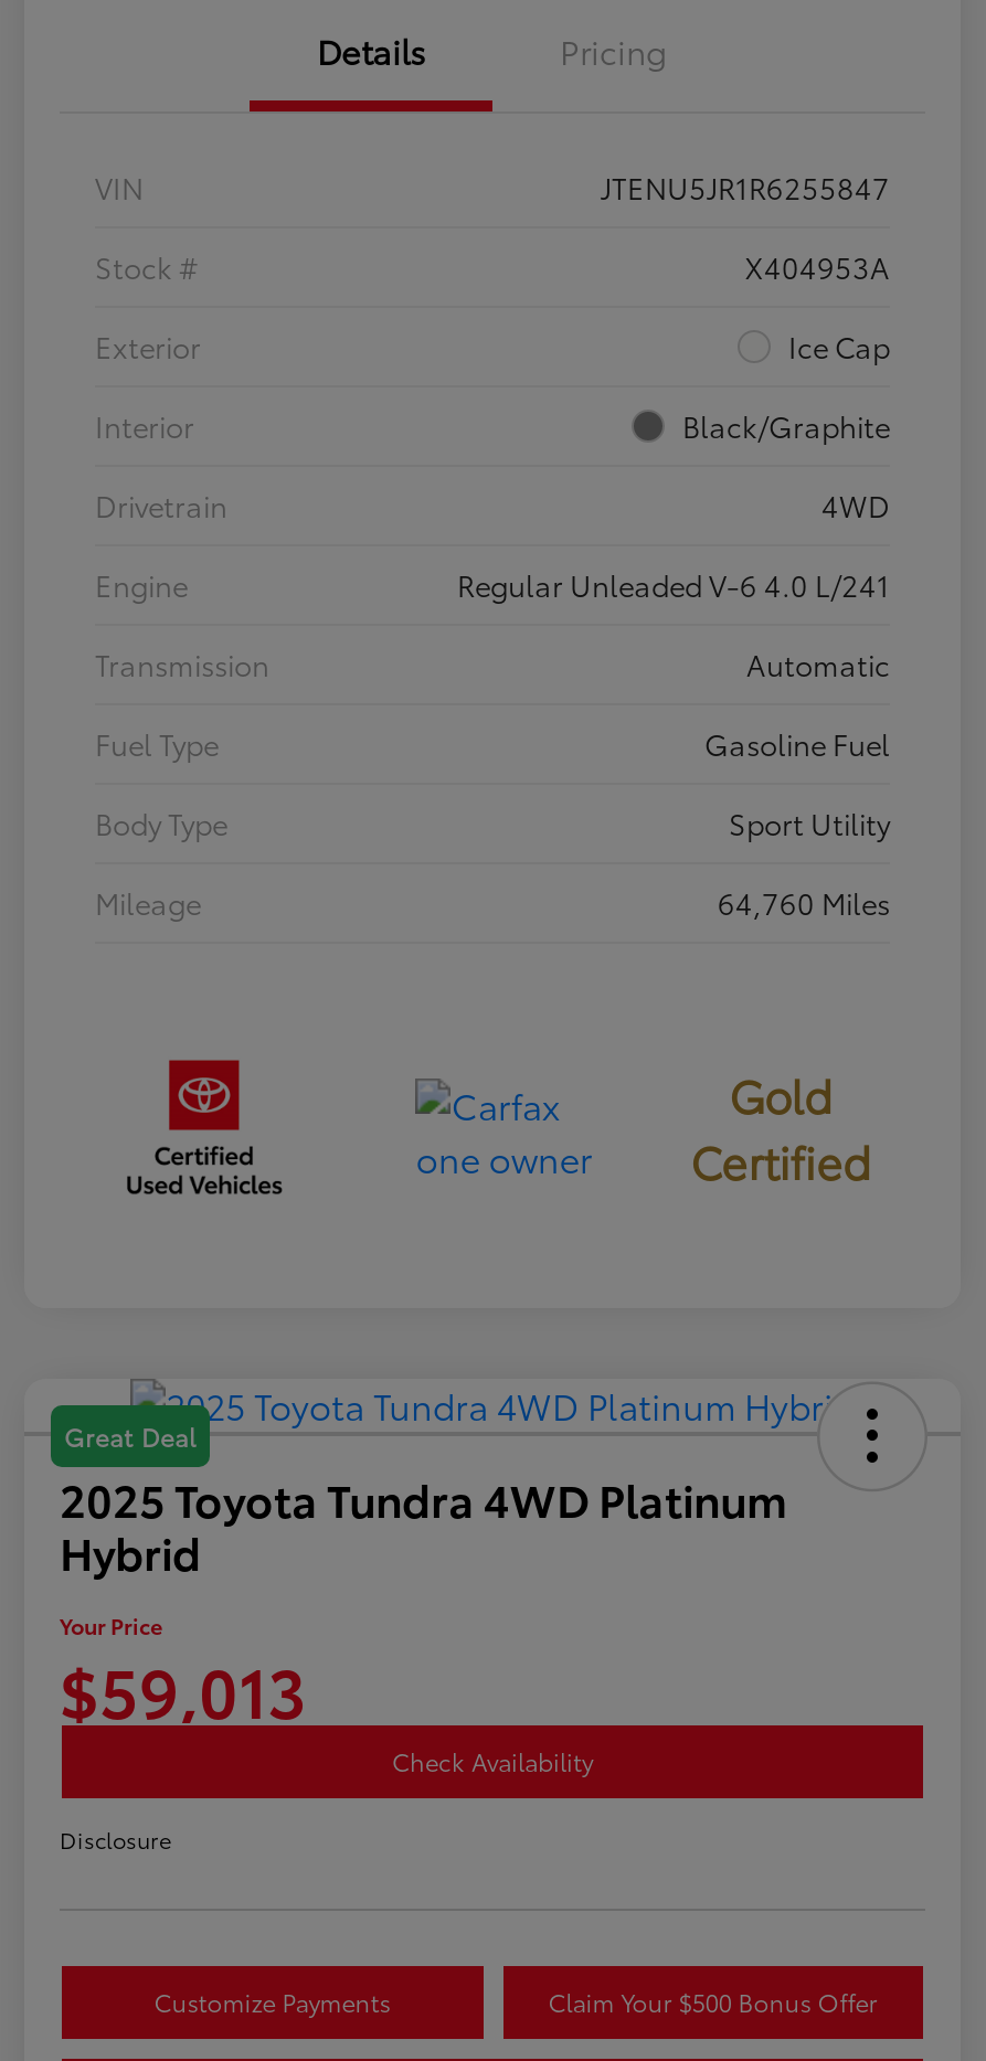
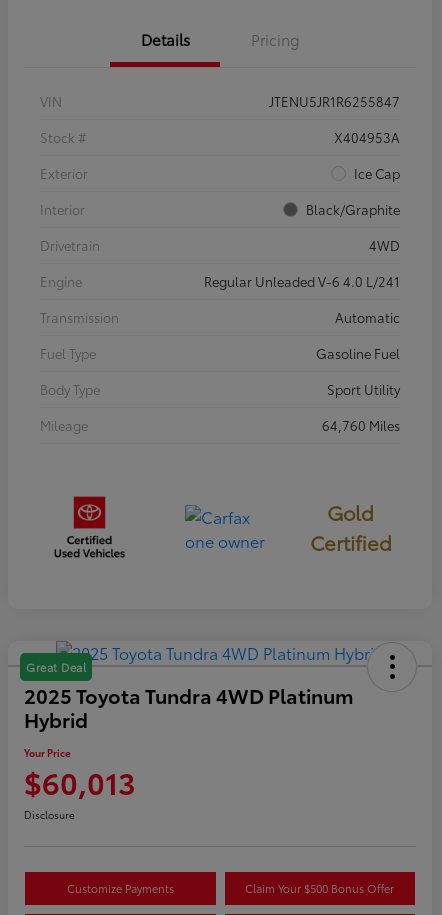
[60,1642,593,1779] $59,013 | Check Availability -> [24,760,136,803] $60,013

